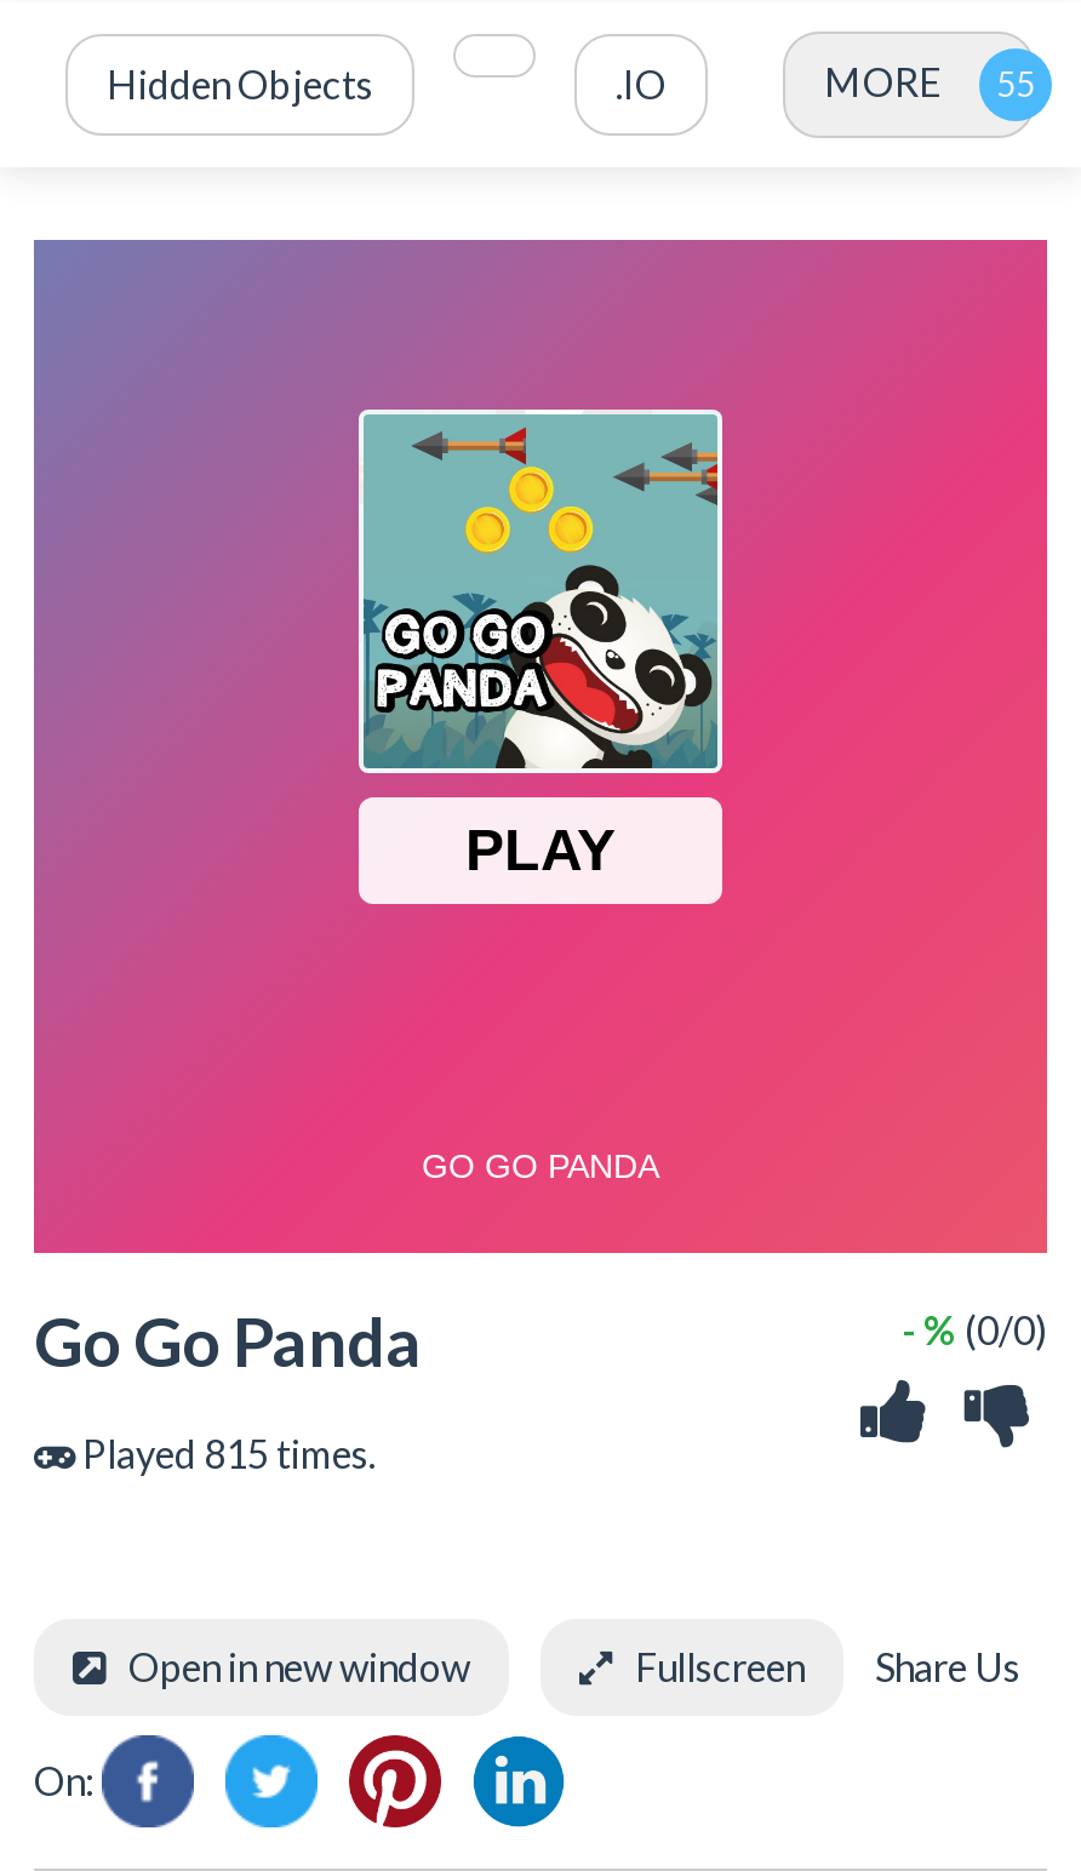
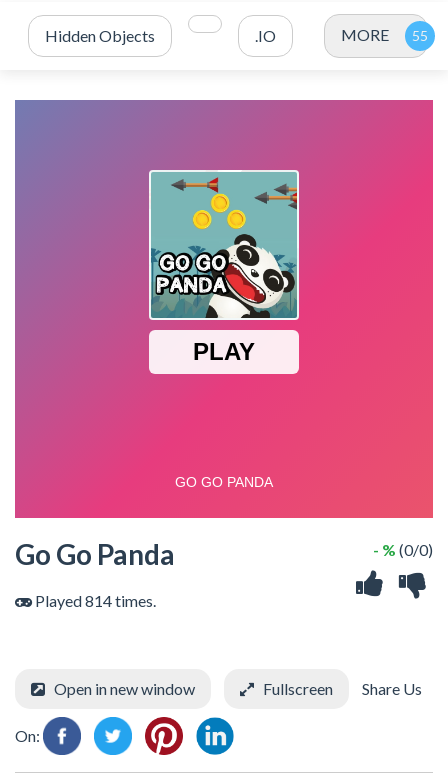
[75,1430,376,1476] Played 815 times. -> [32,591,156,610] Played 814 times.

